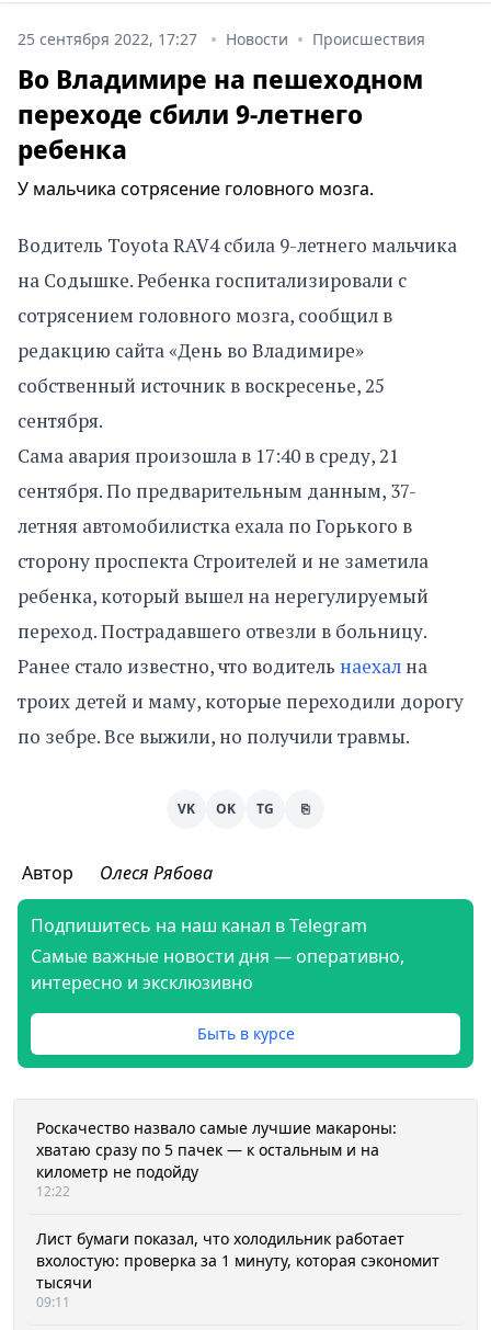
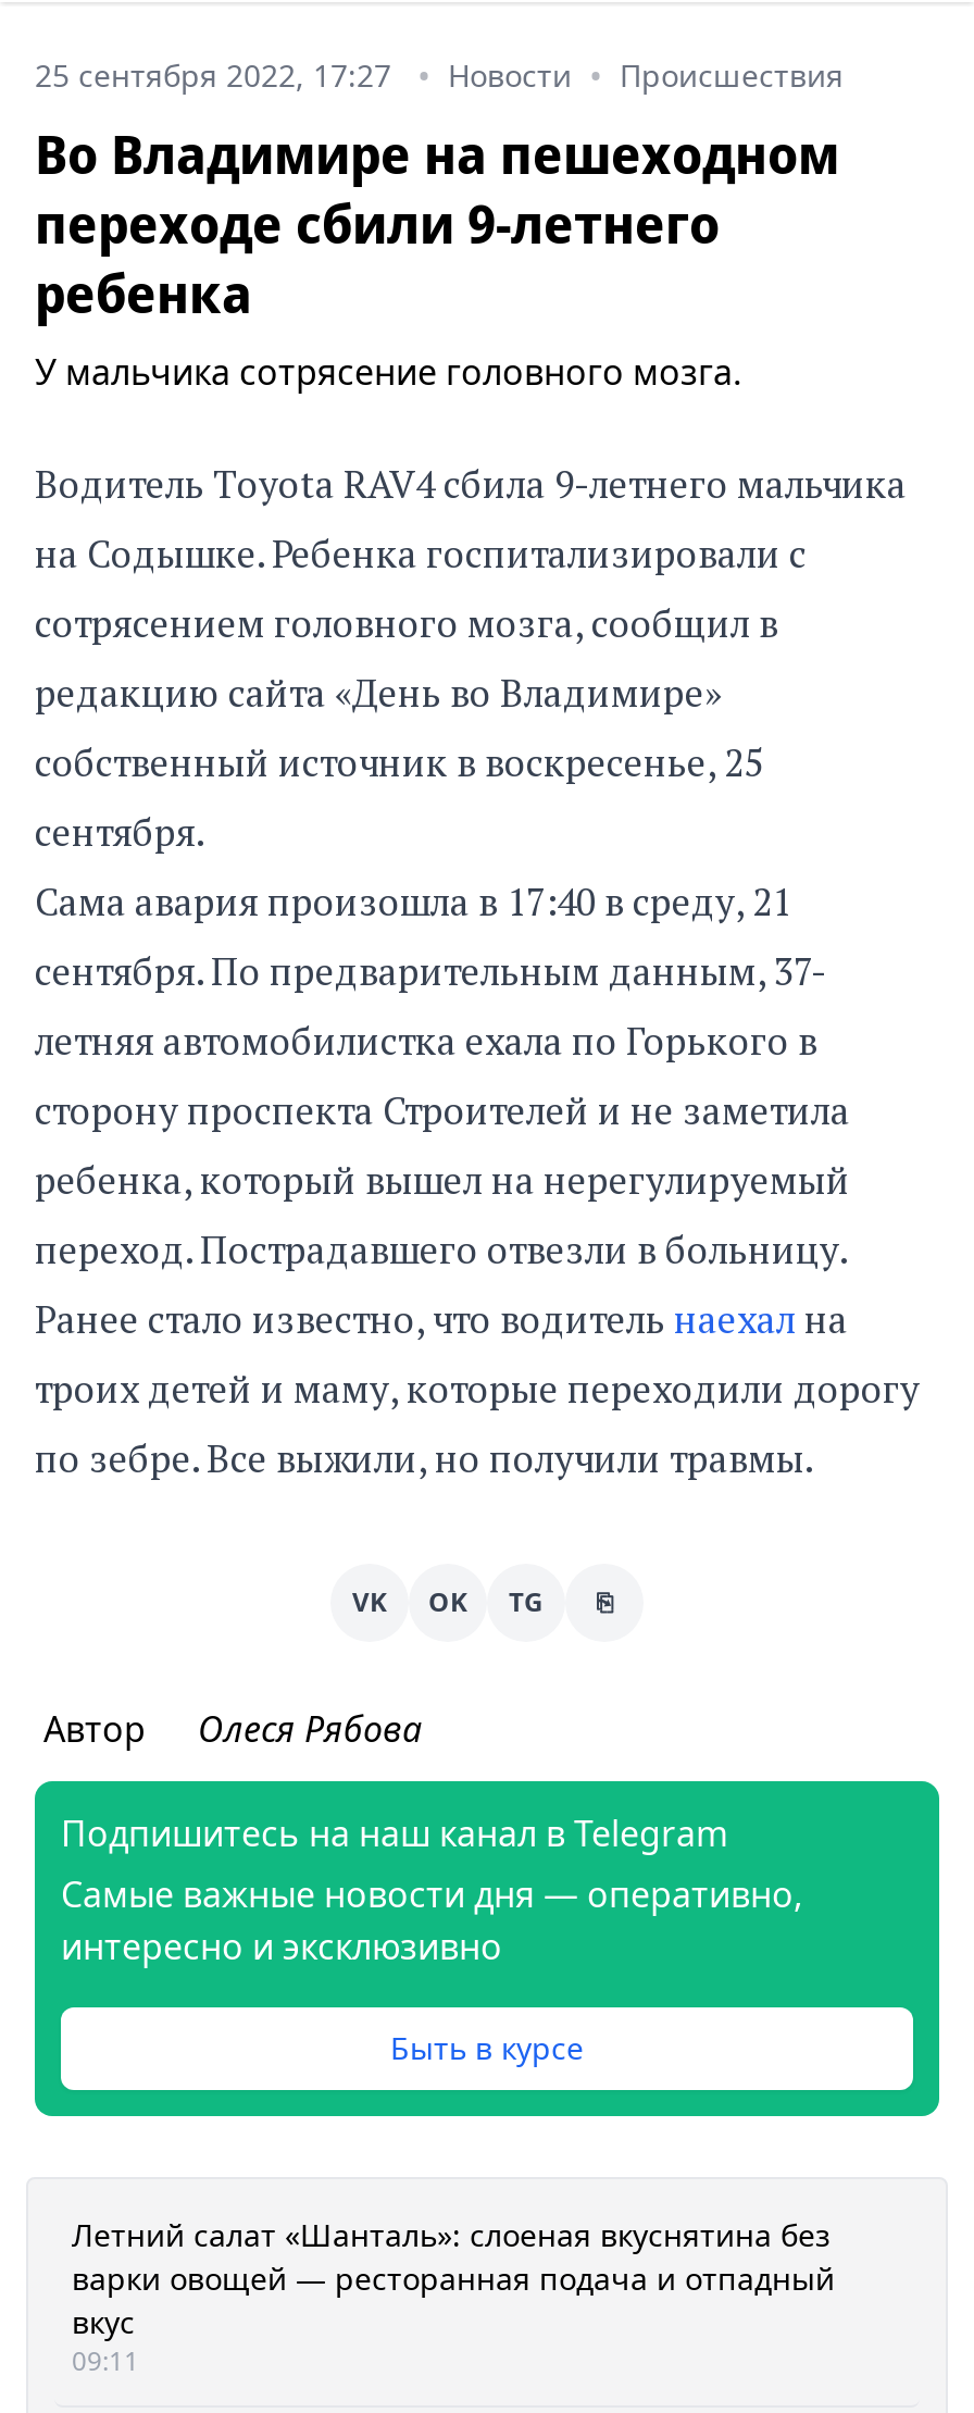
[36,1117,439,1293] Роскачество назвало самые лучшие макароны: | хватаю сразу по 5 пачек — к остальным и на | километр не подойду | 12:22 | Лист бумаги показал, что холодильник работает | вхолостую: проверка за 1 минуту, которая сэкономит | тысячи -> [72,2214,835,2342] Летний салат «Шанталь»: слоеная вкуснятина без | варки овощей — ресторанная подача и отпадный | вкус

